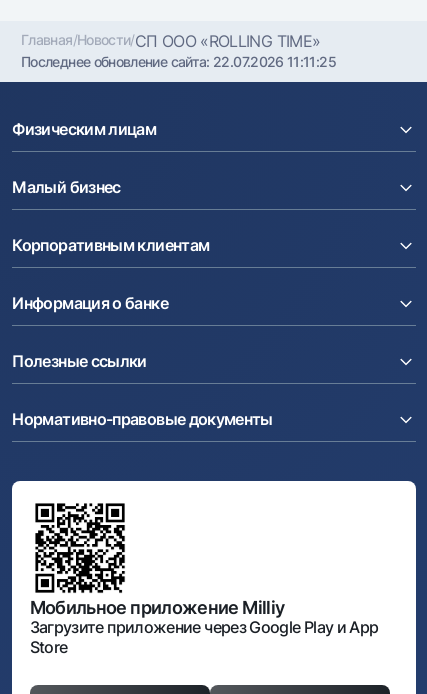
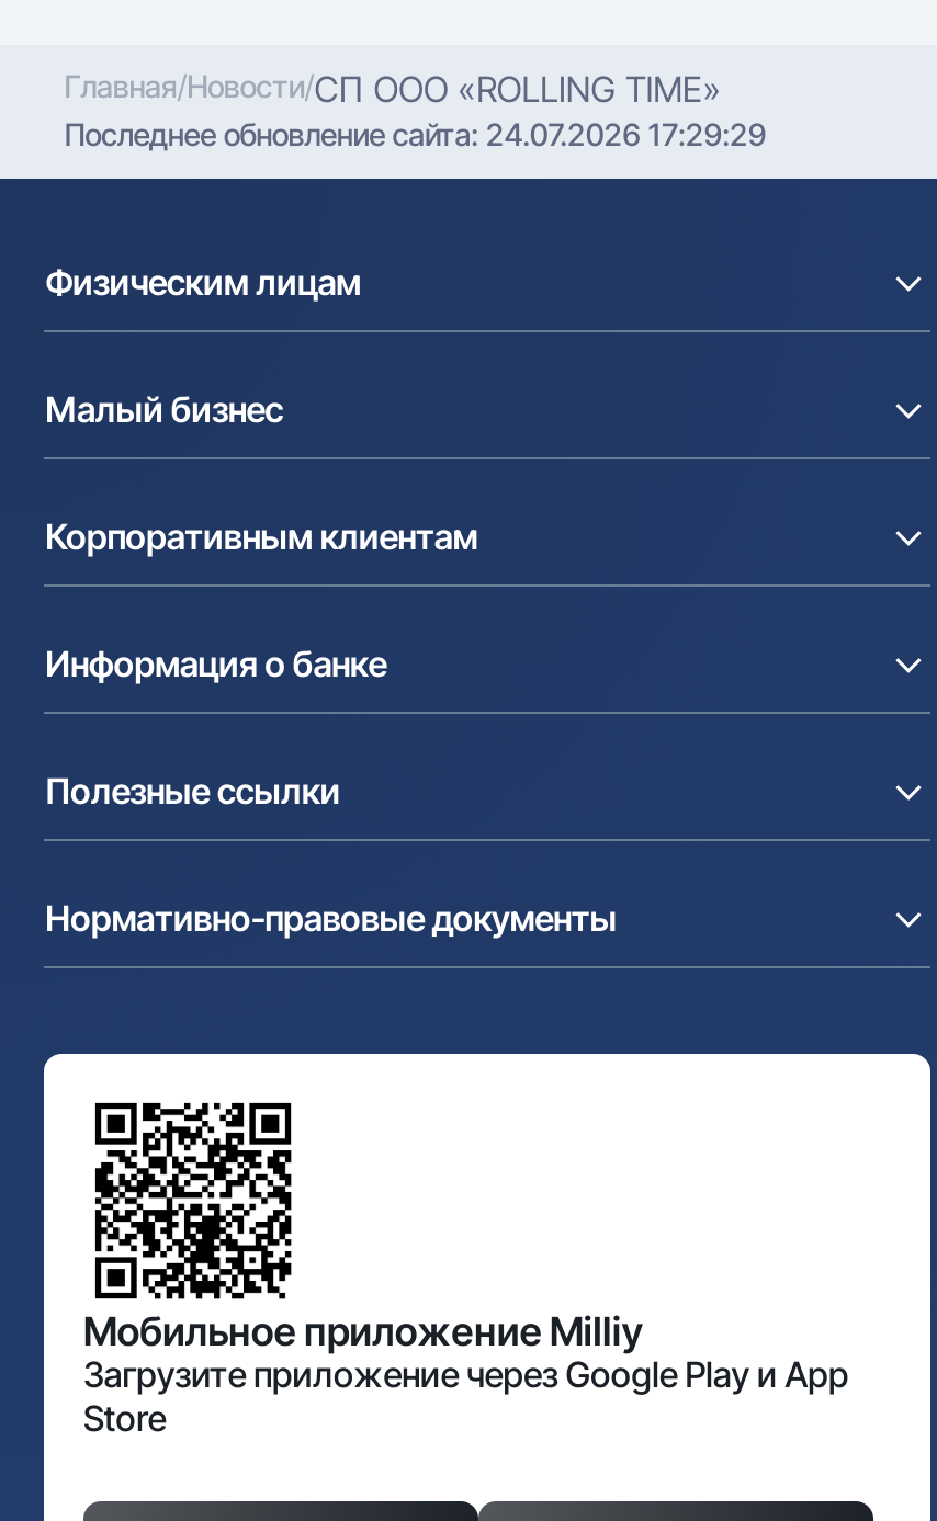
[21,52,336,69] Последнее обновление сайта: 22.07.2026 11:11:25 -> [64,114,766,151] Последнее обновление сайта: 24.07.2026 17:29:29

